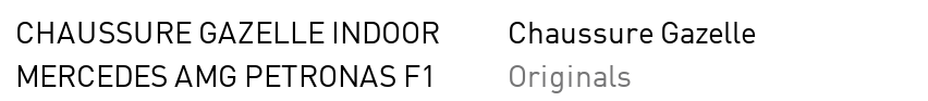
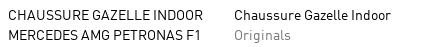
[508,18,756,49] Chaussure Gazelle -> [234,9,391,23] Chaussure Gazelle Indoor

